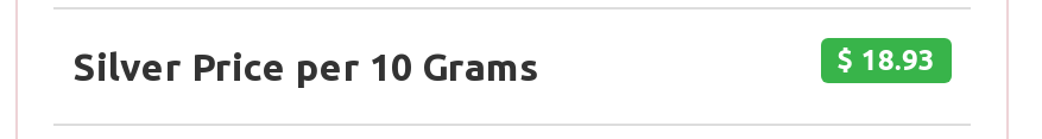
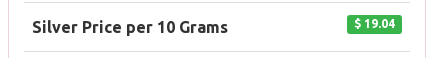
[837,43,935,74] $ 18.93 -> [354,17,395,30] $ 19.04

